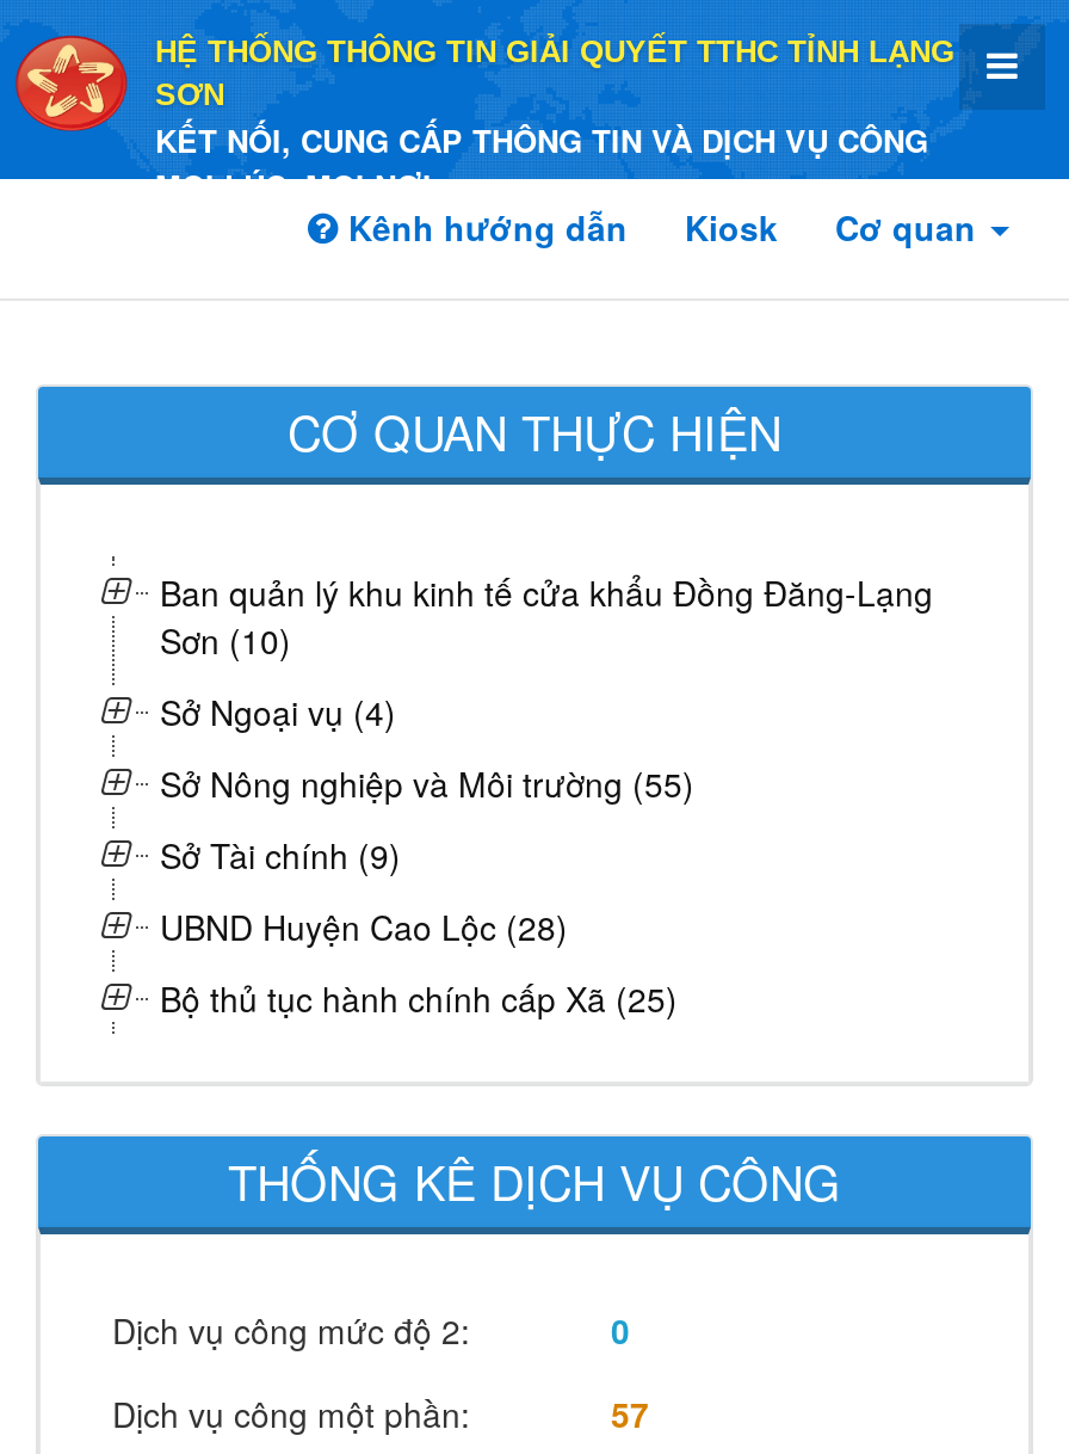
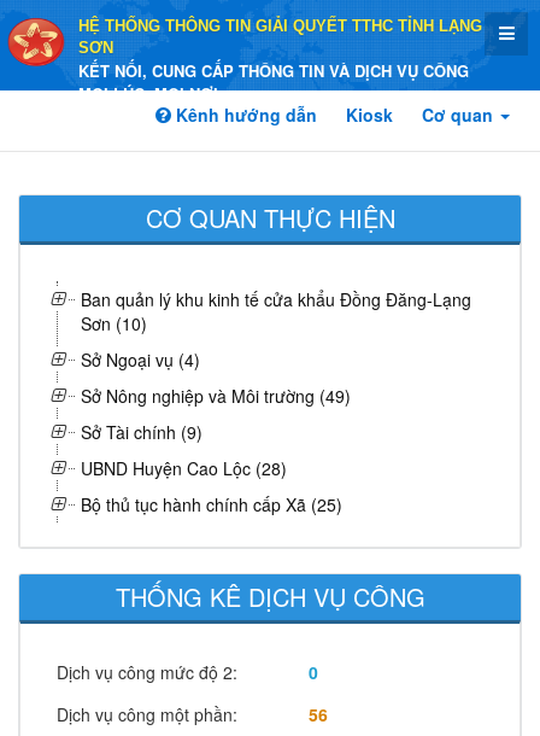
[160,759,694,807] Sở Nông nghiệp và Môi trường (55) -> [81,384,351,408] Sở Nông nghiệp và Môi trường (49)
[611,1390,649,1437] 57 -> [309,702,328,726] 56

